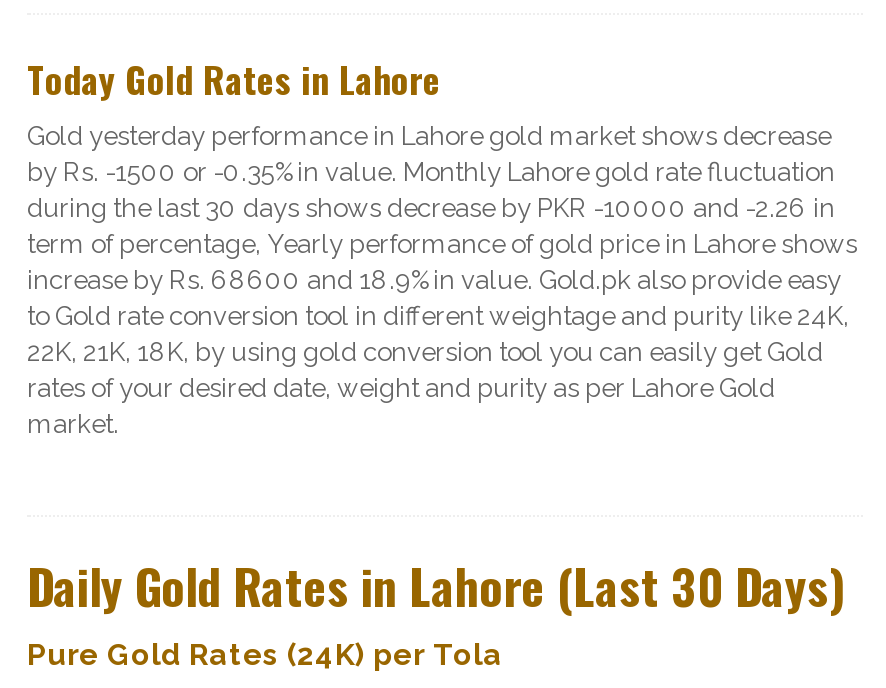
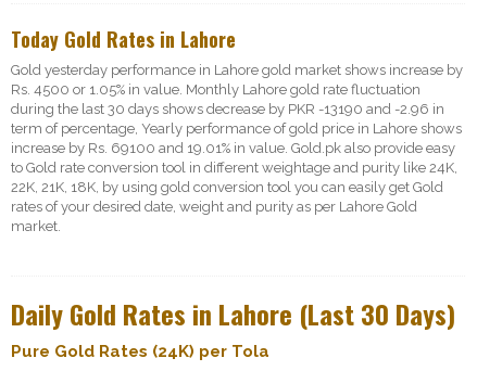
[27,121,835,223] Gold yesterday performance in Lahore gold market shows decrease | by Rs. -1500 or -0.35% in value. Monthly Lahore gold rate fluctuation | during the last 30 days shows decrease by PKR -10000 and -2.26 in -> [11,62,463,117] Gold yesterday performance in Lahore gold market shows increase by | Rs. 4500 or 1.05% in value. Monthly Lahore gold rate fluctuation | during the last 30 days shows decrease by PKR -13190 and -2.96 in
[27,265,841,295] increase by Rs. 68600 and 18.9% in value. Gold.pk also provide easy -> [11,140,455,156] increase by Rs. 69100 and 19.01% in value. Gold.pk also provide easy

